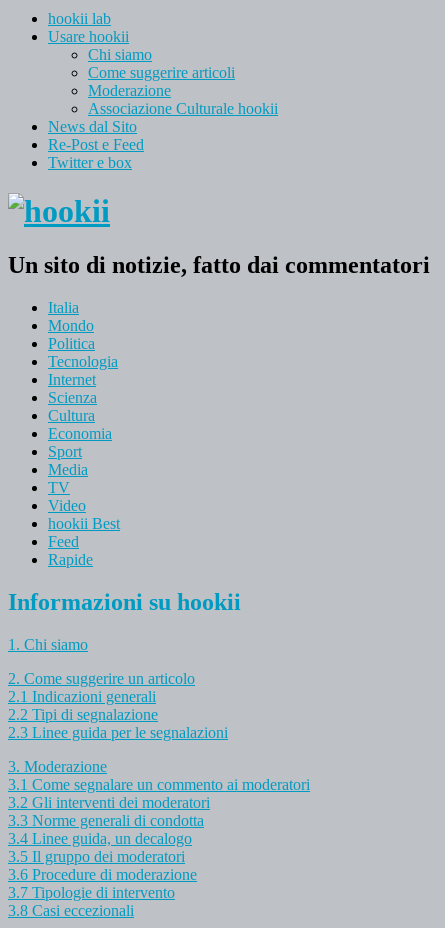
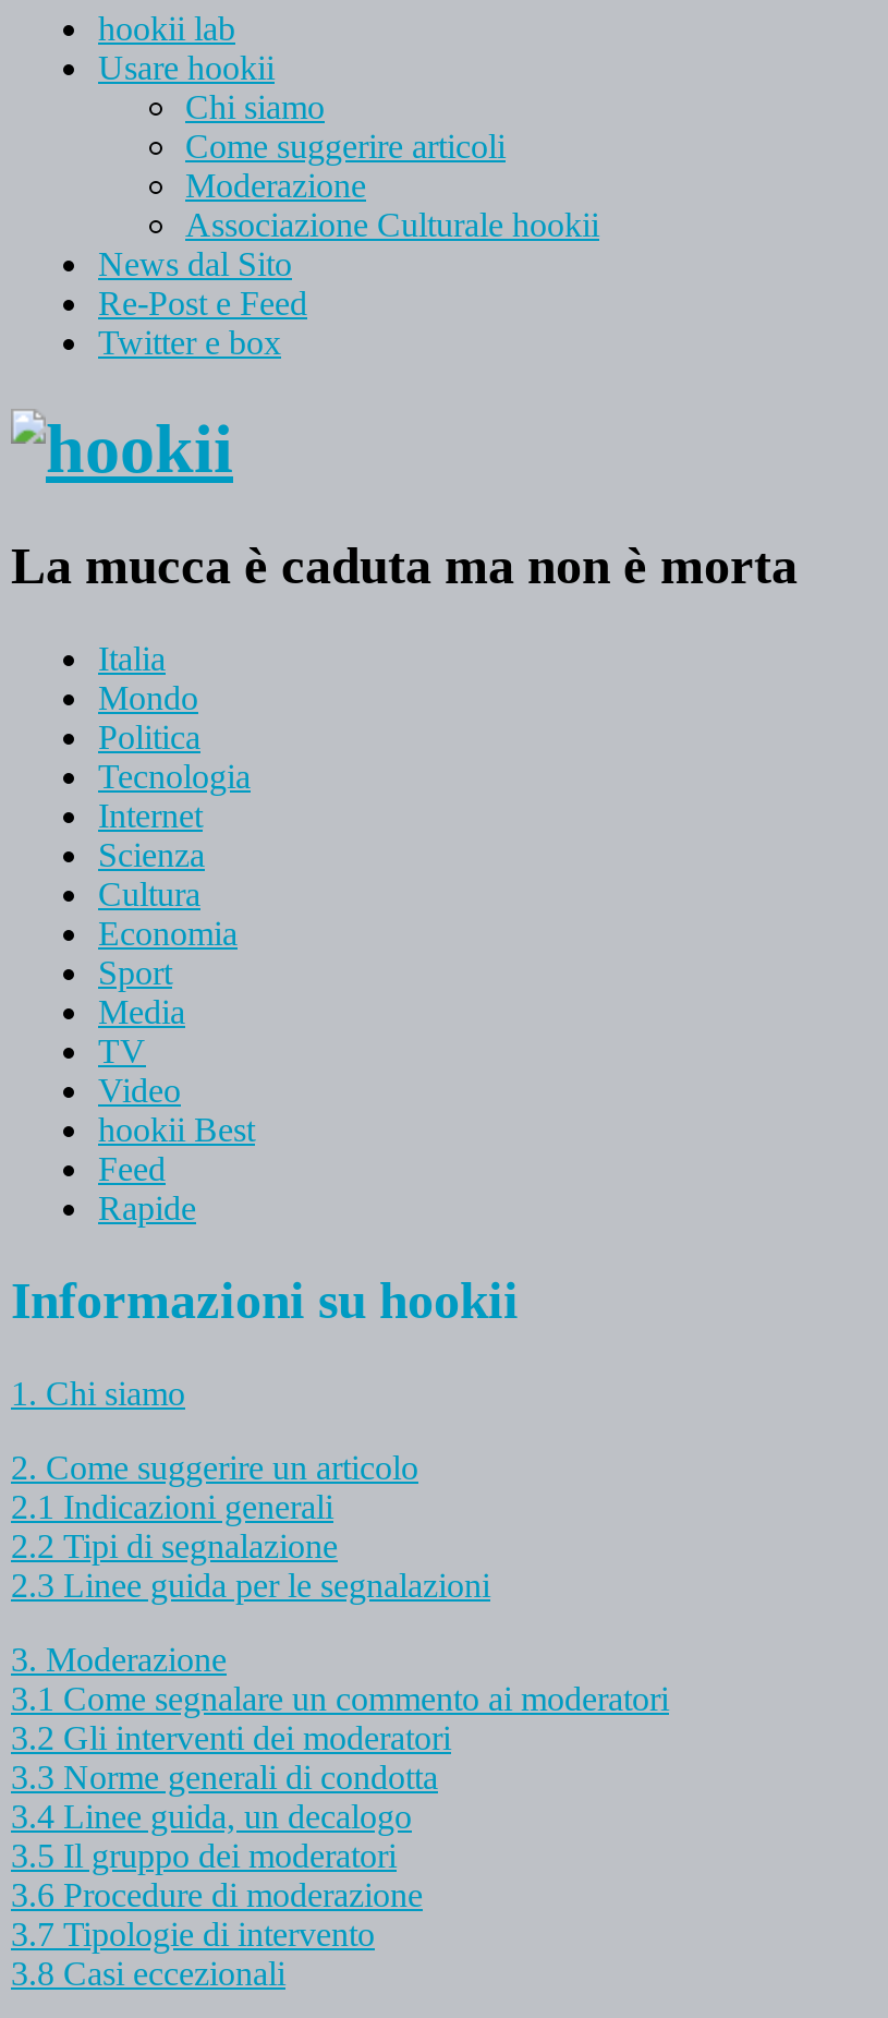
[8,252,430,278] Un sito di notizie, fatto dai commentatori -> [11,537,798,594] La mucca è caduta ma non è morta

